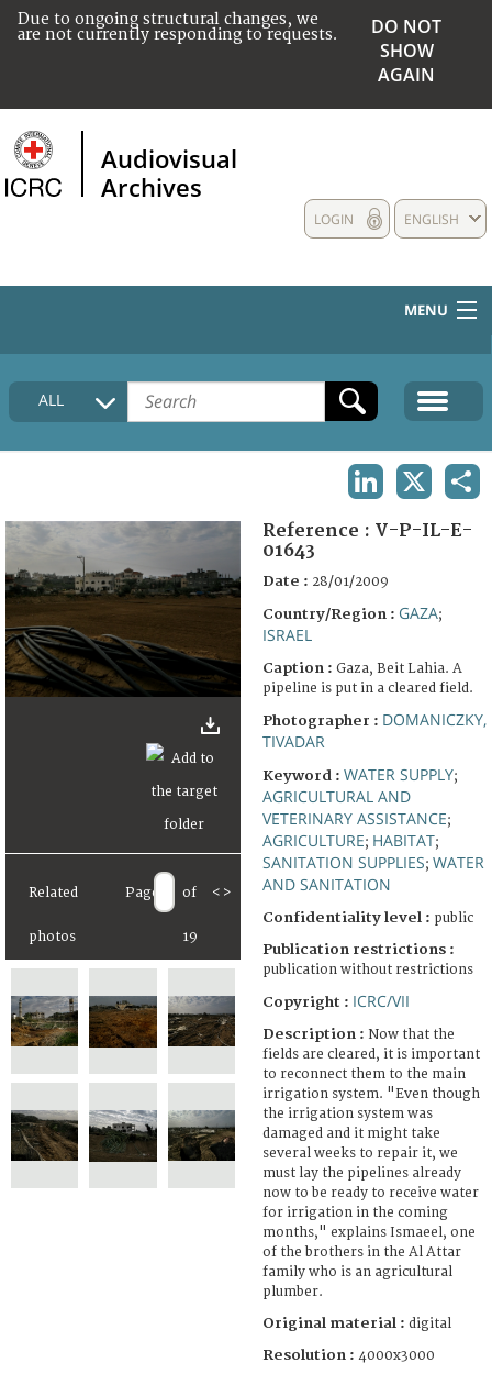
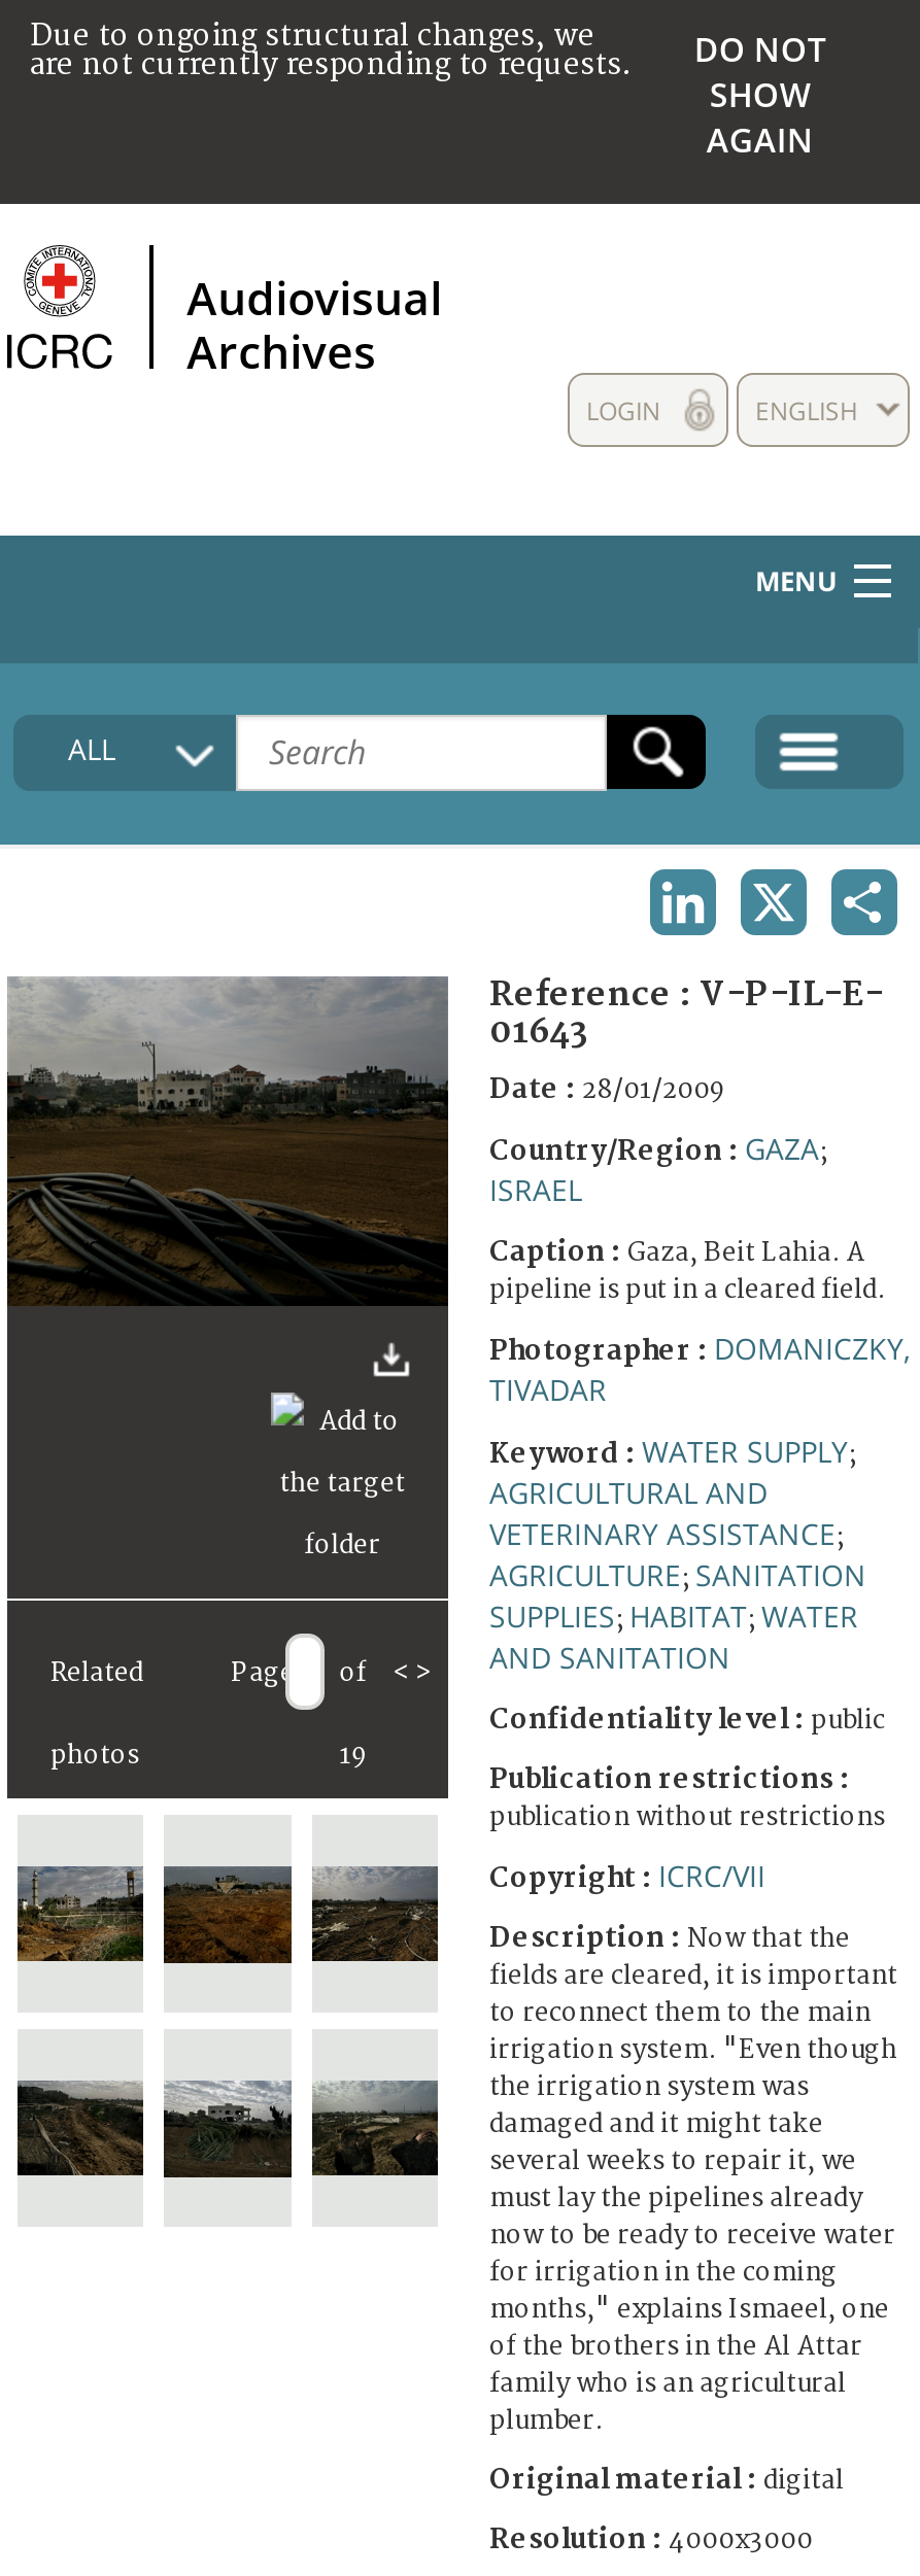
[262,830,439,851] AGRICULTURE; HABITAT; -> [489,1555,866,1594] AGRICULTURE; SANITATION
[262,852,484,873] SANITATION SUPPLIES; WATER -> [489,1596,858,1635] SUPPLIES; HABITAT; WATER

